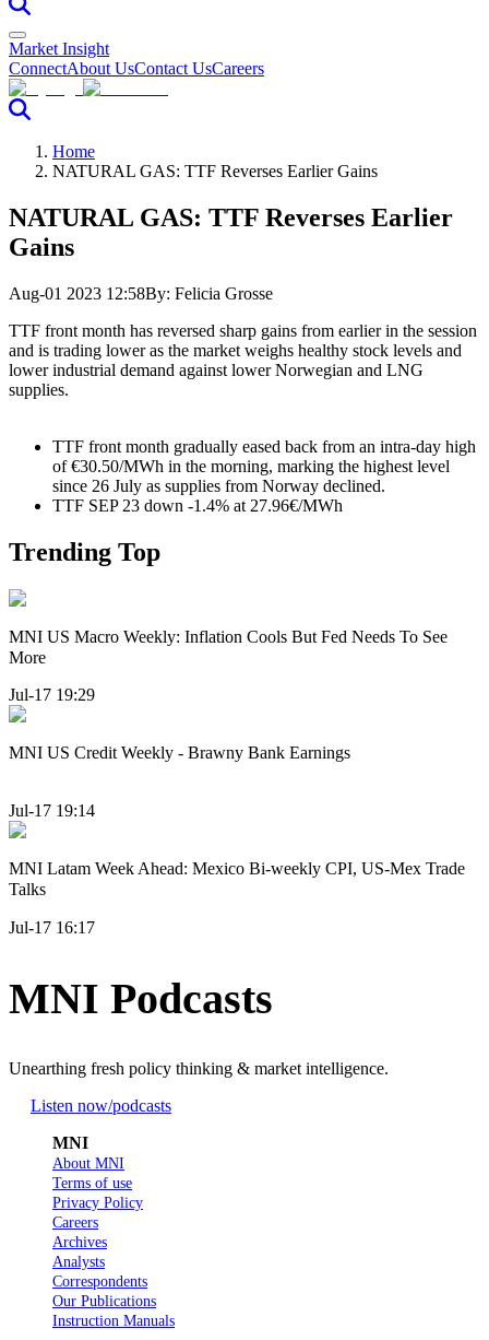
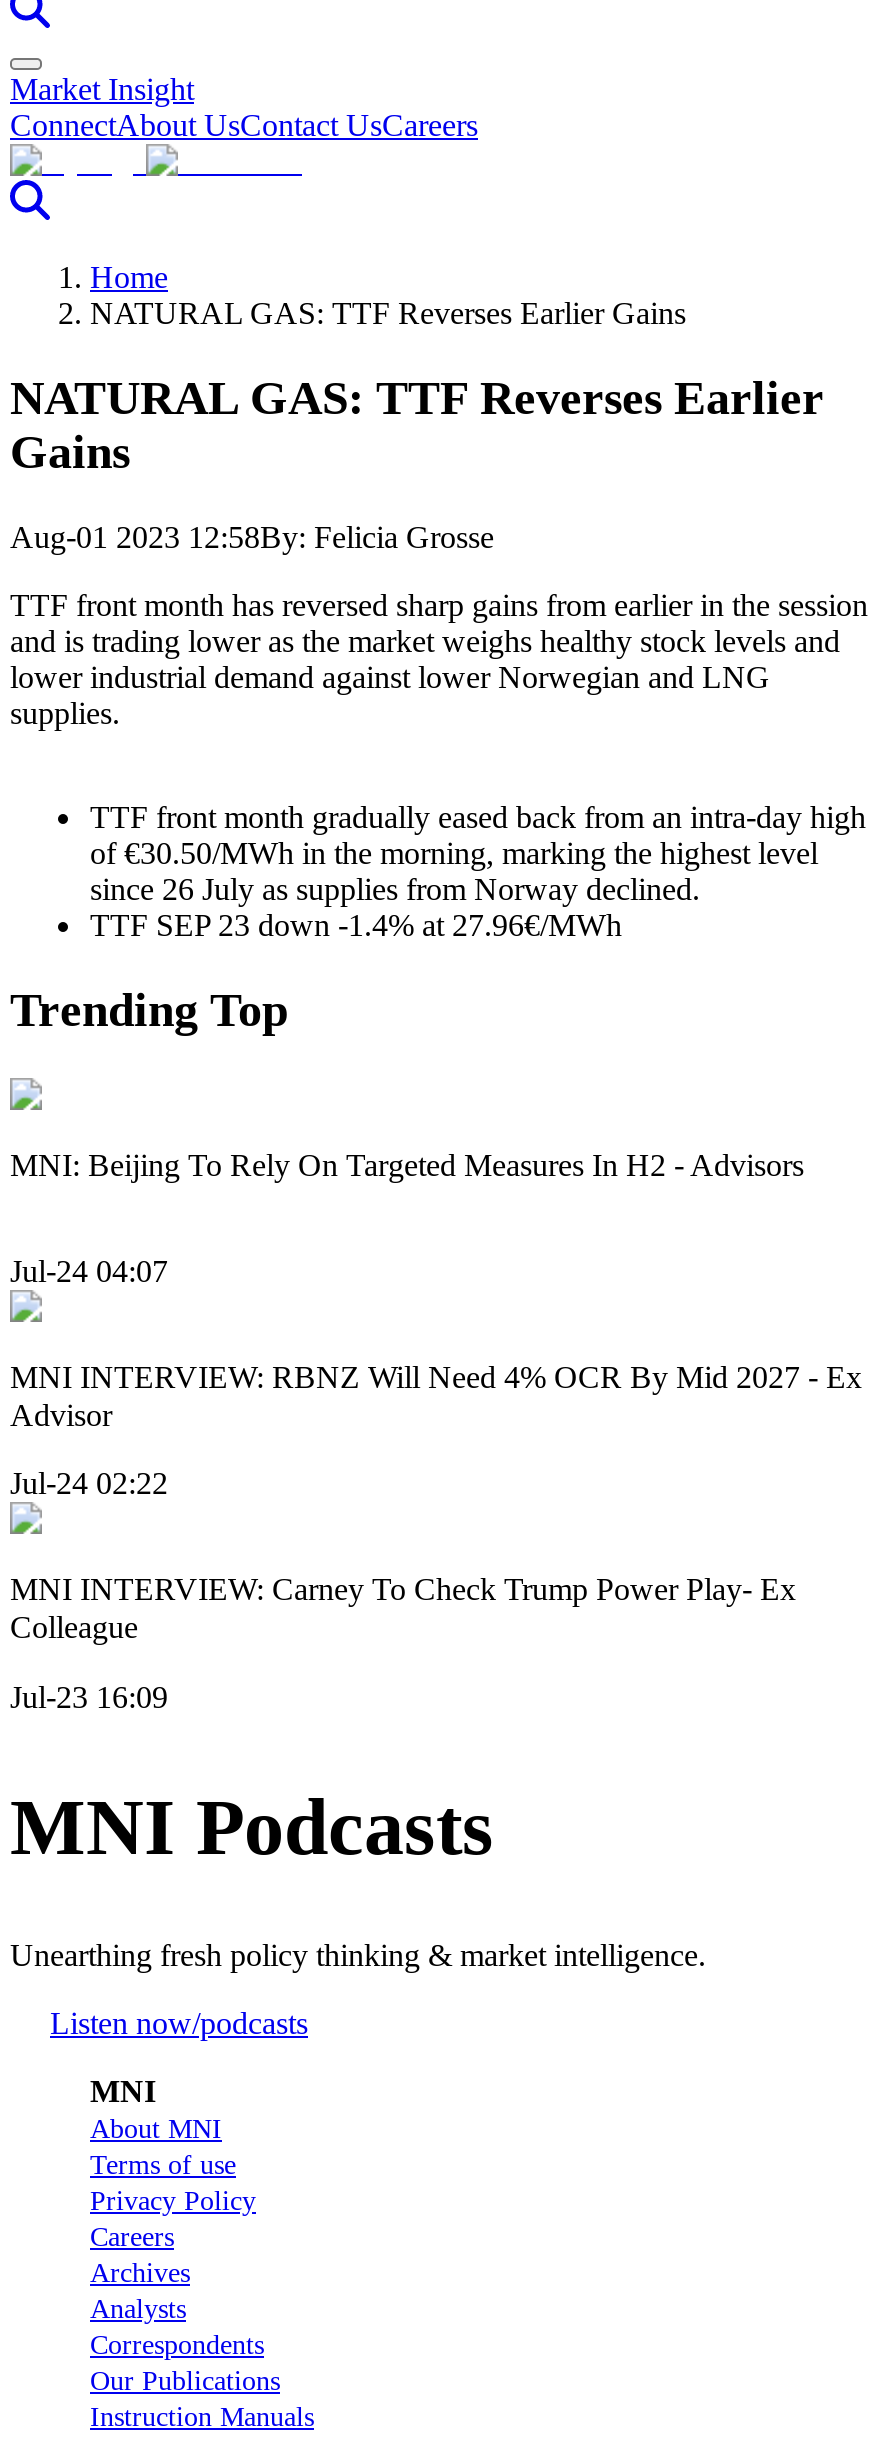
[9,627,448,666] MNI US Macro Weekly: Inflation Cools But Fed Needs To See | More -> [10,1147,804,1181] MNI: Beijing To Rely On Targeted Measures In H2 - Advisors
[9,685,95,704] Jul-17 19:29 -> [10,1254,168,1288] Jul-24 04:07
[9,743,350,762] MNI US Credit Weekly - Brawny Bank Earnings -> [10,1360,862,1432] MNI INTERVIEW: RBNZ Will Need 4% OCR By Mid 2027 - Ex | Advisor
[9,802,95,820] Jul-17 19:14 -> [10,1467,168,1501] Jul-24 02:22
[9,860,465,899] MNI Latam Week Ahead: Mexico Bi-weekly CPI, US-Mex Trade | Talks -> [10,1573,796,1645] MNI INTERVIEW: Carney To Check Trump Power Play- Ex | Colleague
[9,918,95,936] Jul-17 16:17 -> [10,1680,168,1714] Jul-23 16:09

